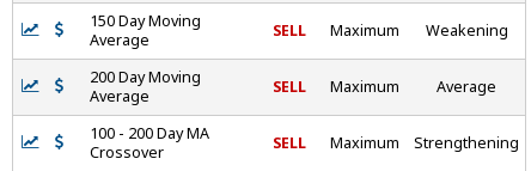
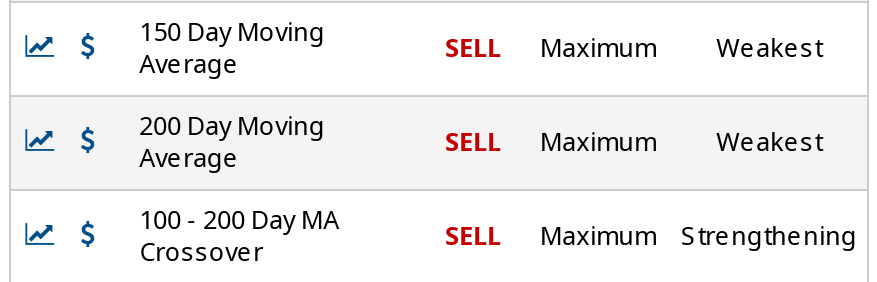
[425,21,508,41] Weakening -> [716,32,822,66] Weakest
[437,77,496,97] Average -> [716,126,822,160] Weakest

